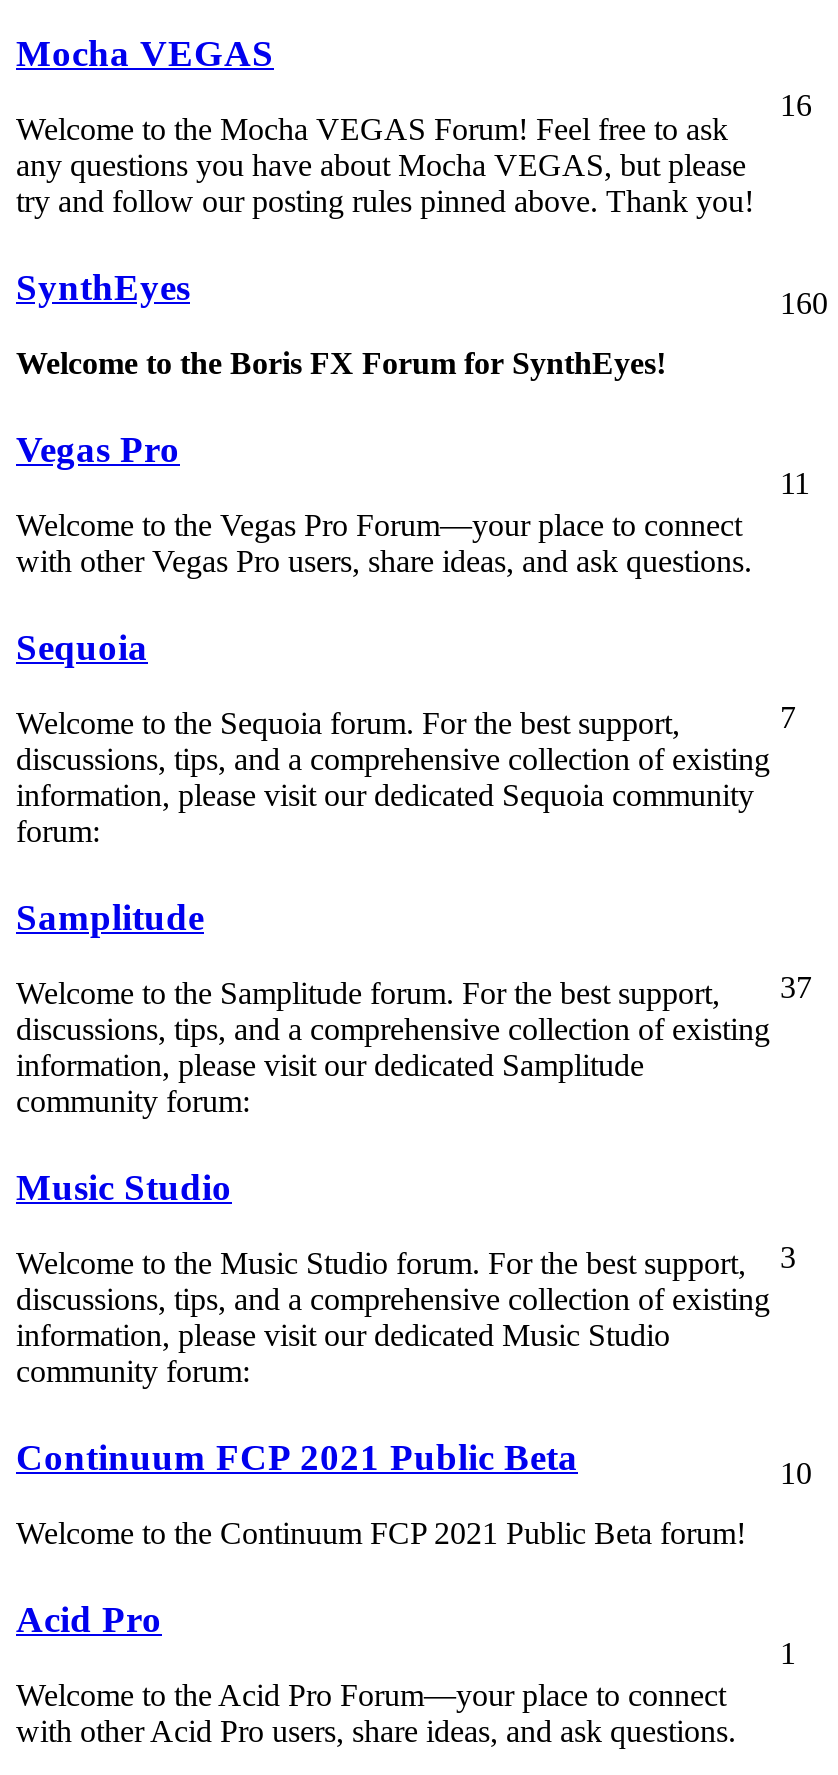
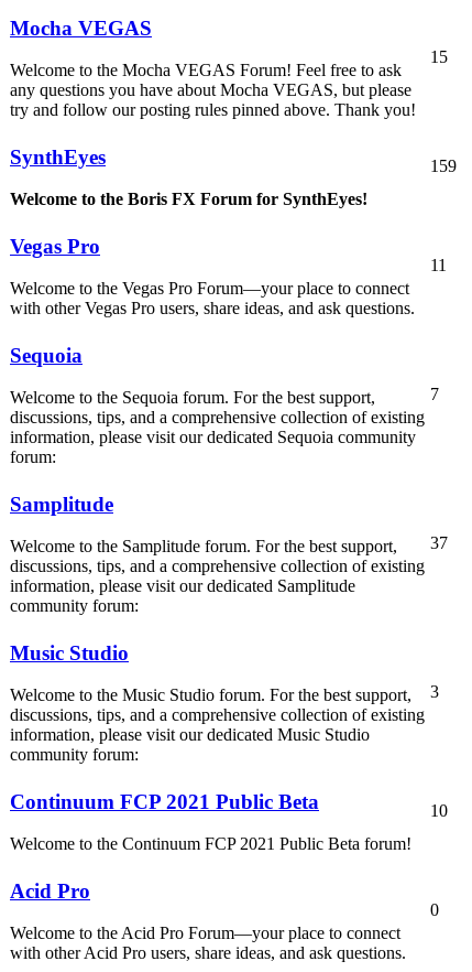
[780,88,812,122] 16 -> [430,47,448,66] 15
[780,286,828,320] 160 -> [430,156,457,175] 159
[780,1636,796,1670] 1 -> [430,900,439,919] 0

